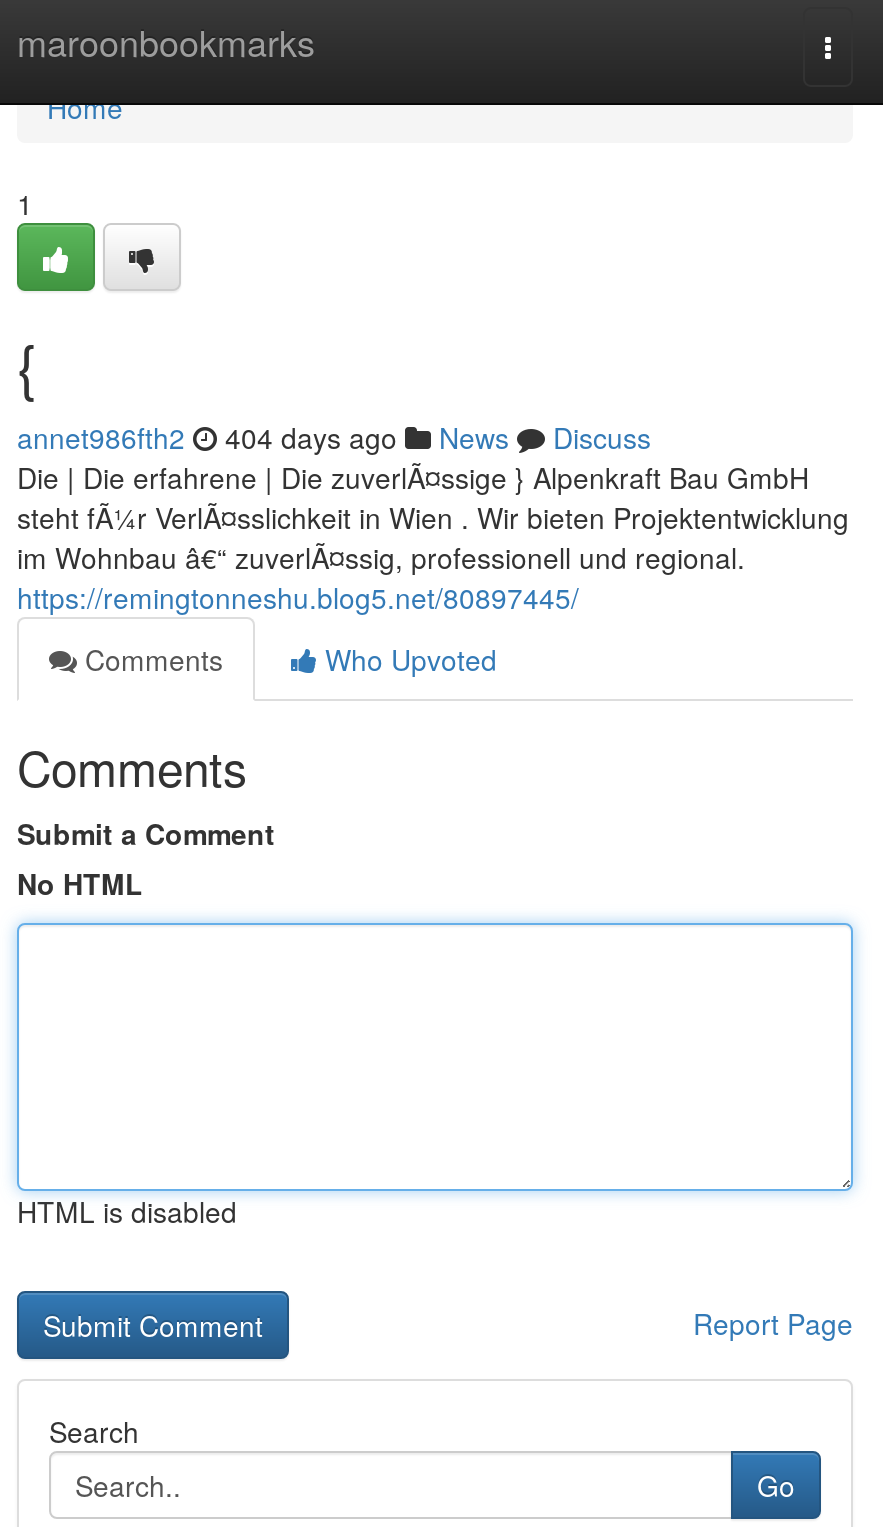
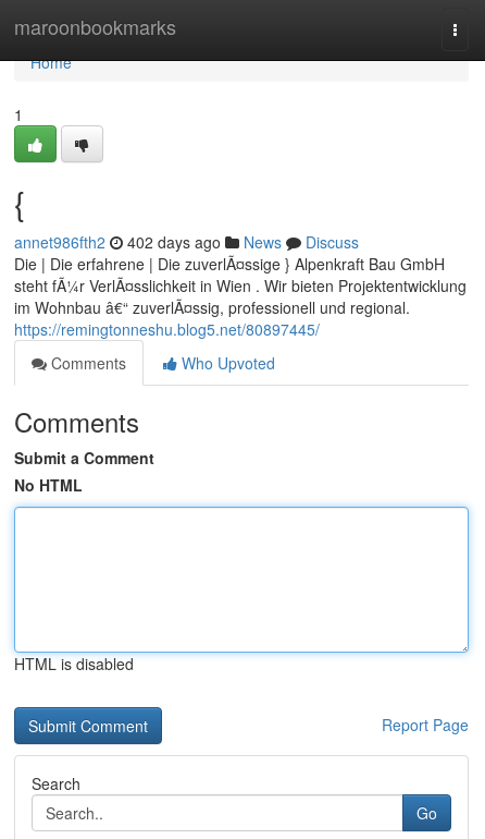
[17,417,651,457] annet986fth2 404 days ago News Discuss -> [14,231,359,253] annet986fth2 402 days ago News Discuss

